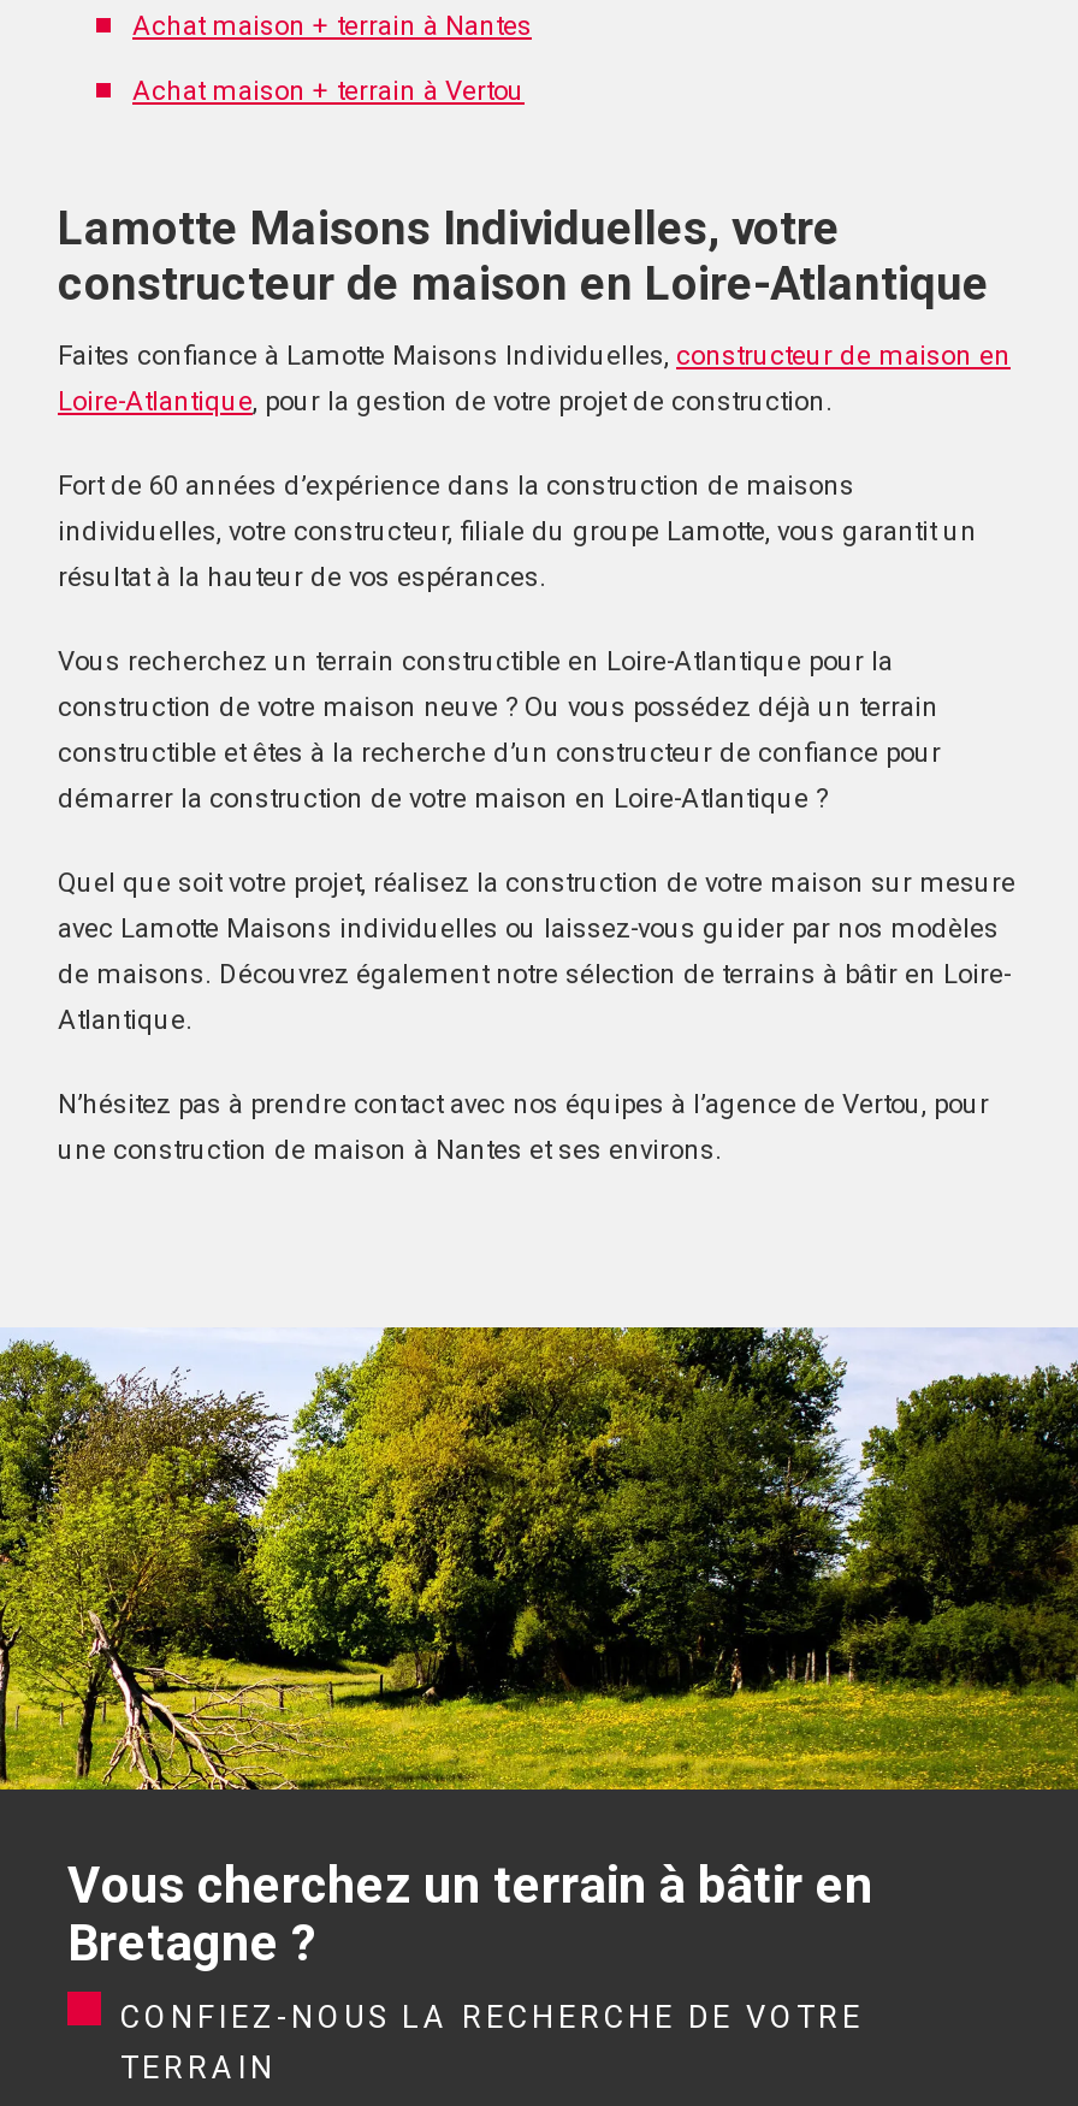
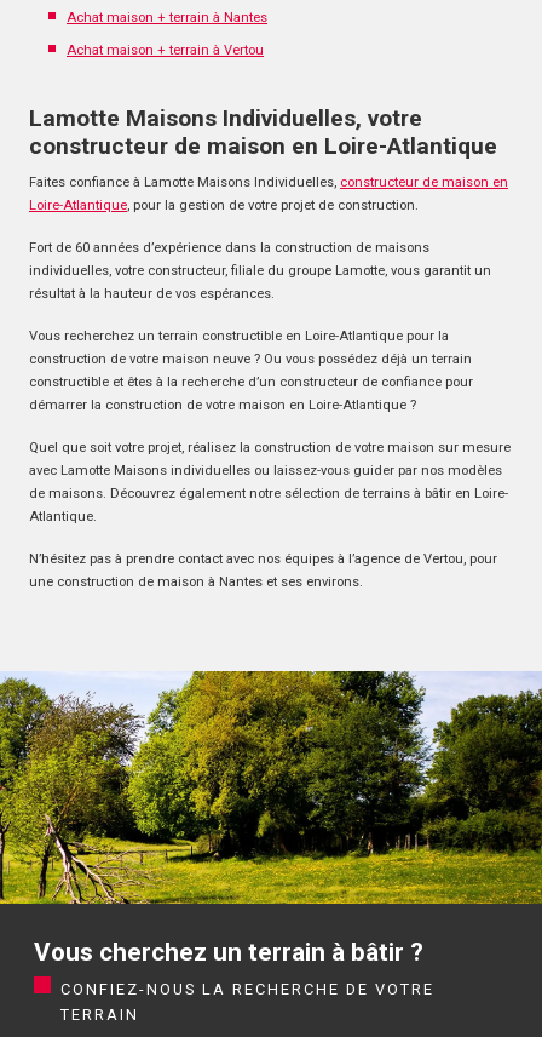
[67,1858,873,1973] Vous cherchez un terrain à bâtir en | Bretagne ? -> [34,938,423,967] Vous cherchez un terrain à bâtir ?

